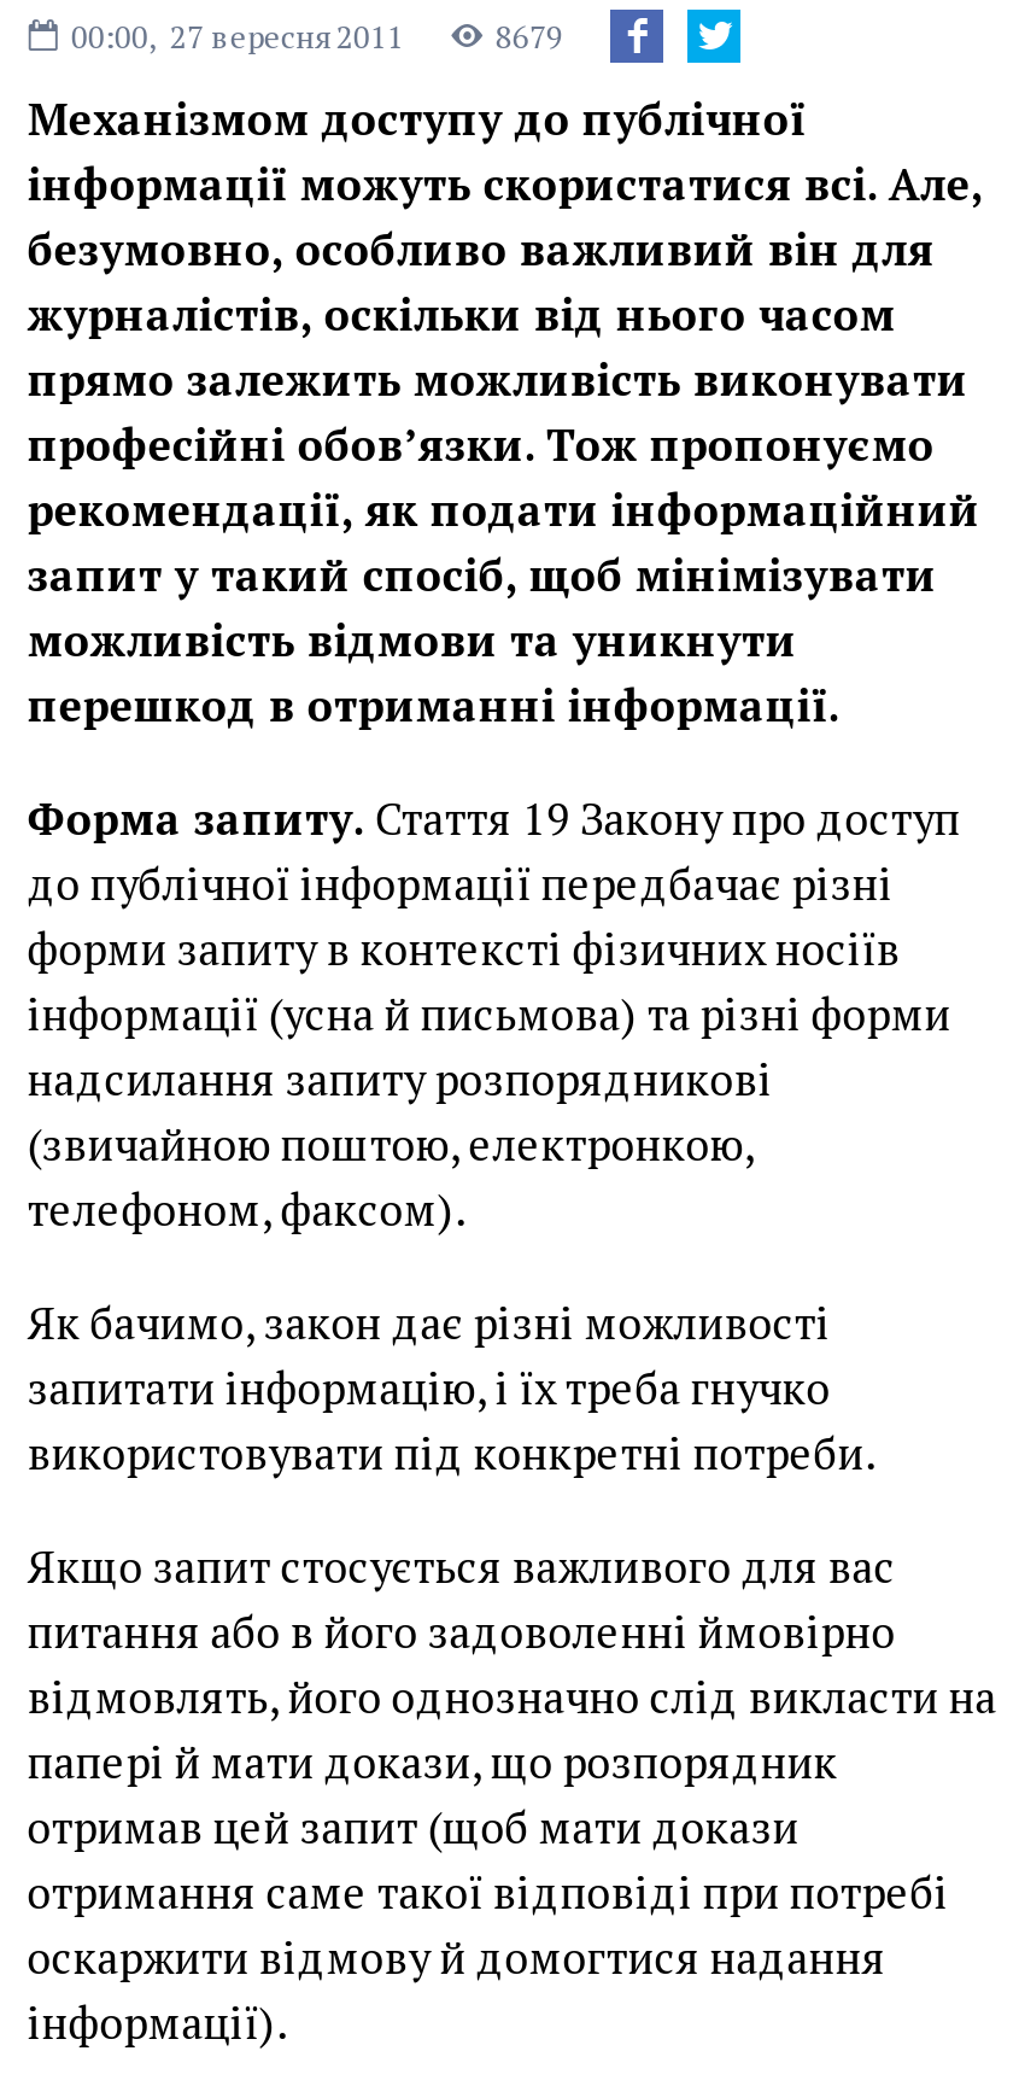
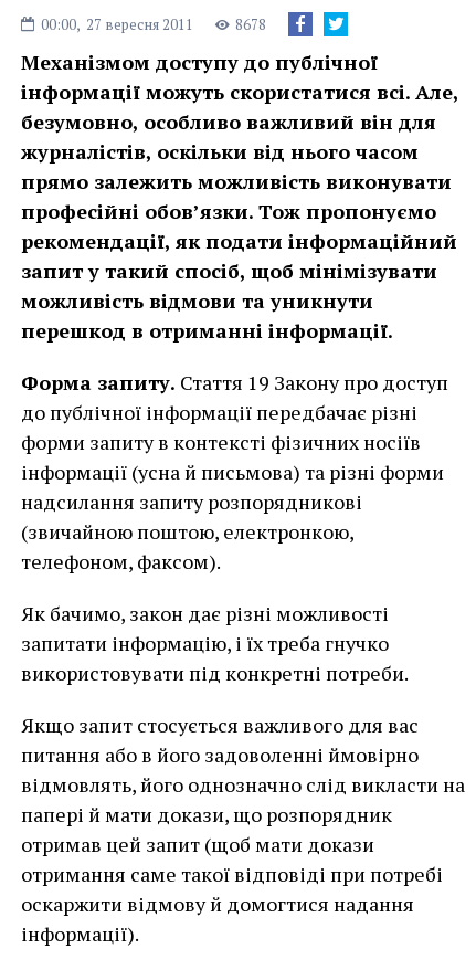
[495,14,563,57] 8679 -> [236,14,267,34] 8678

